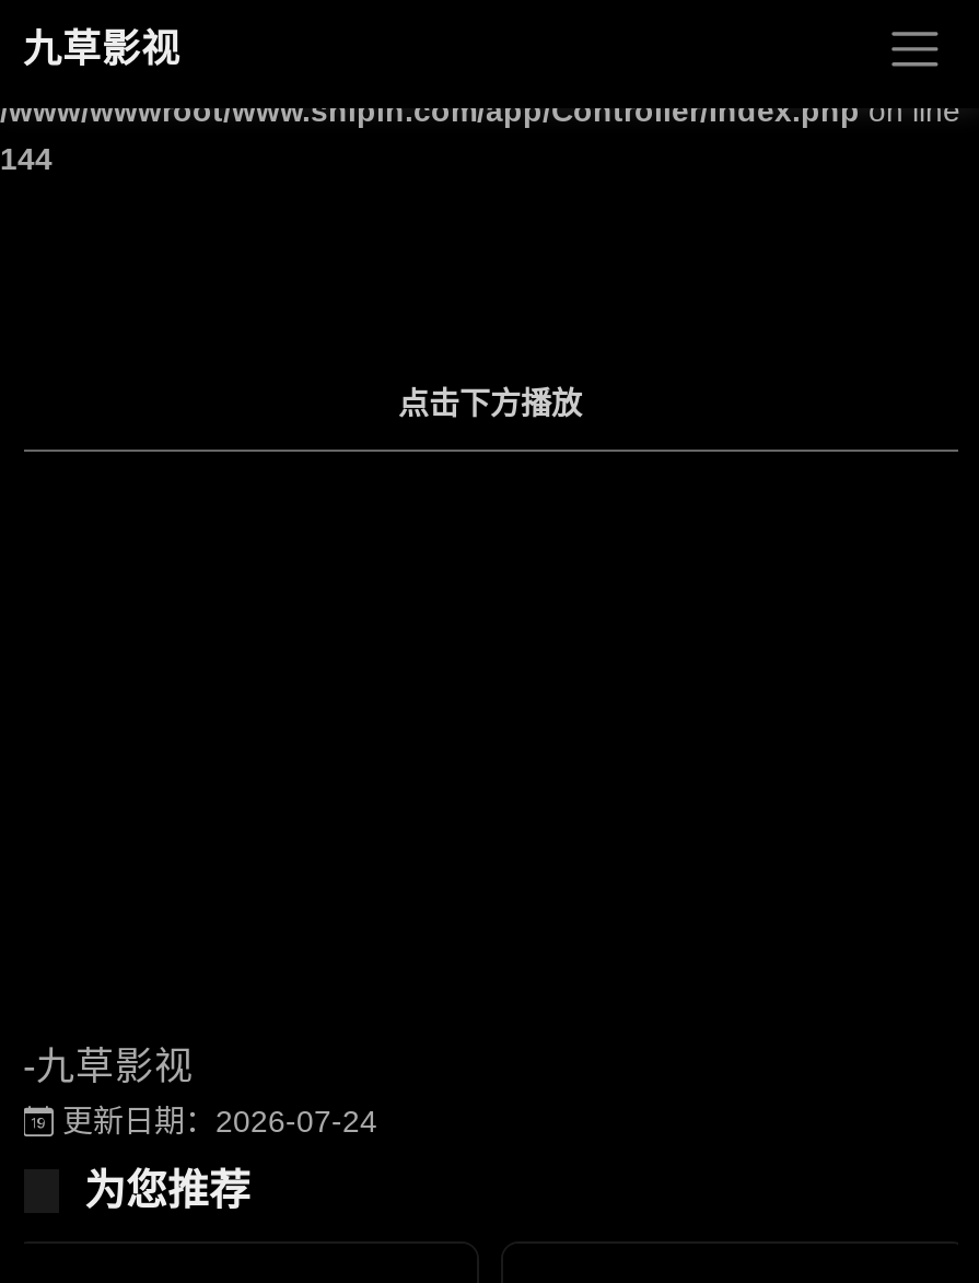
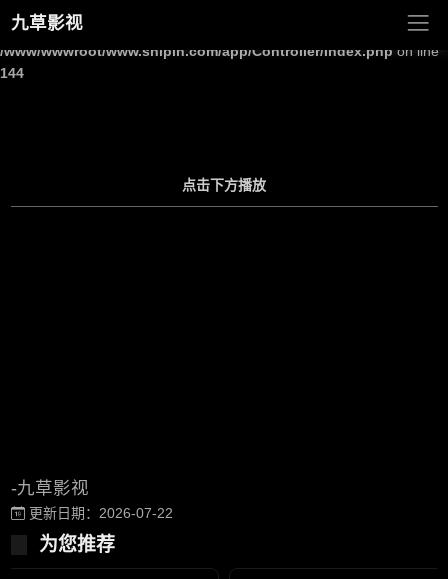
[54,1103,377,1138] 更新日期：2026-07-24 -> [24,505,172,521] 更新日期：2026-07-22

